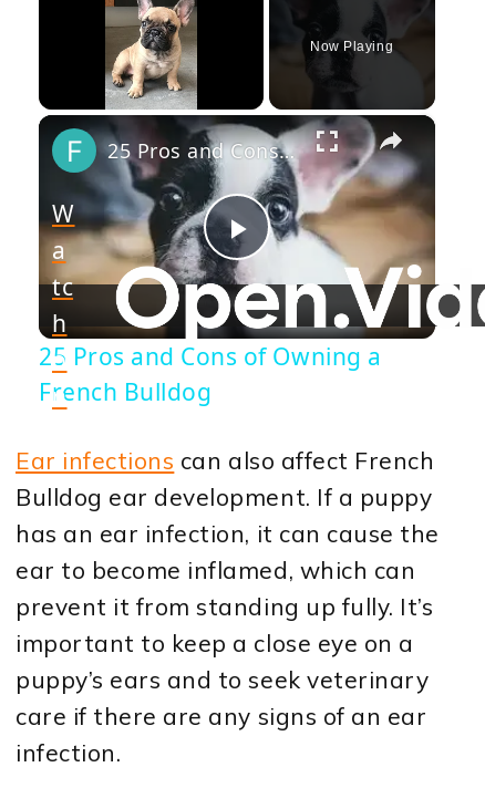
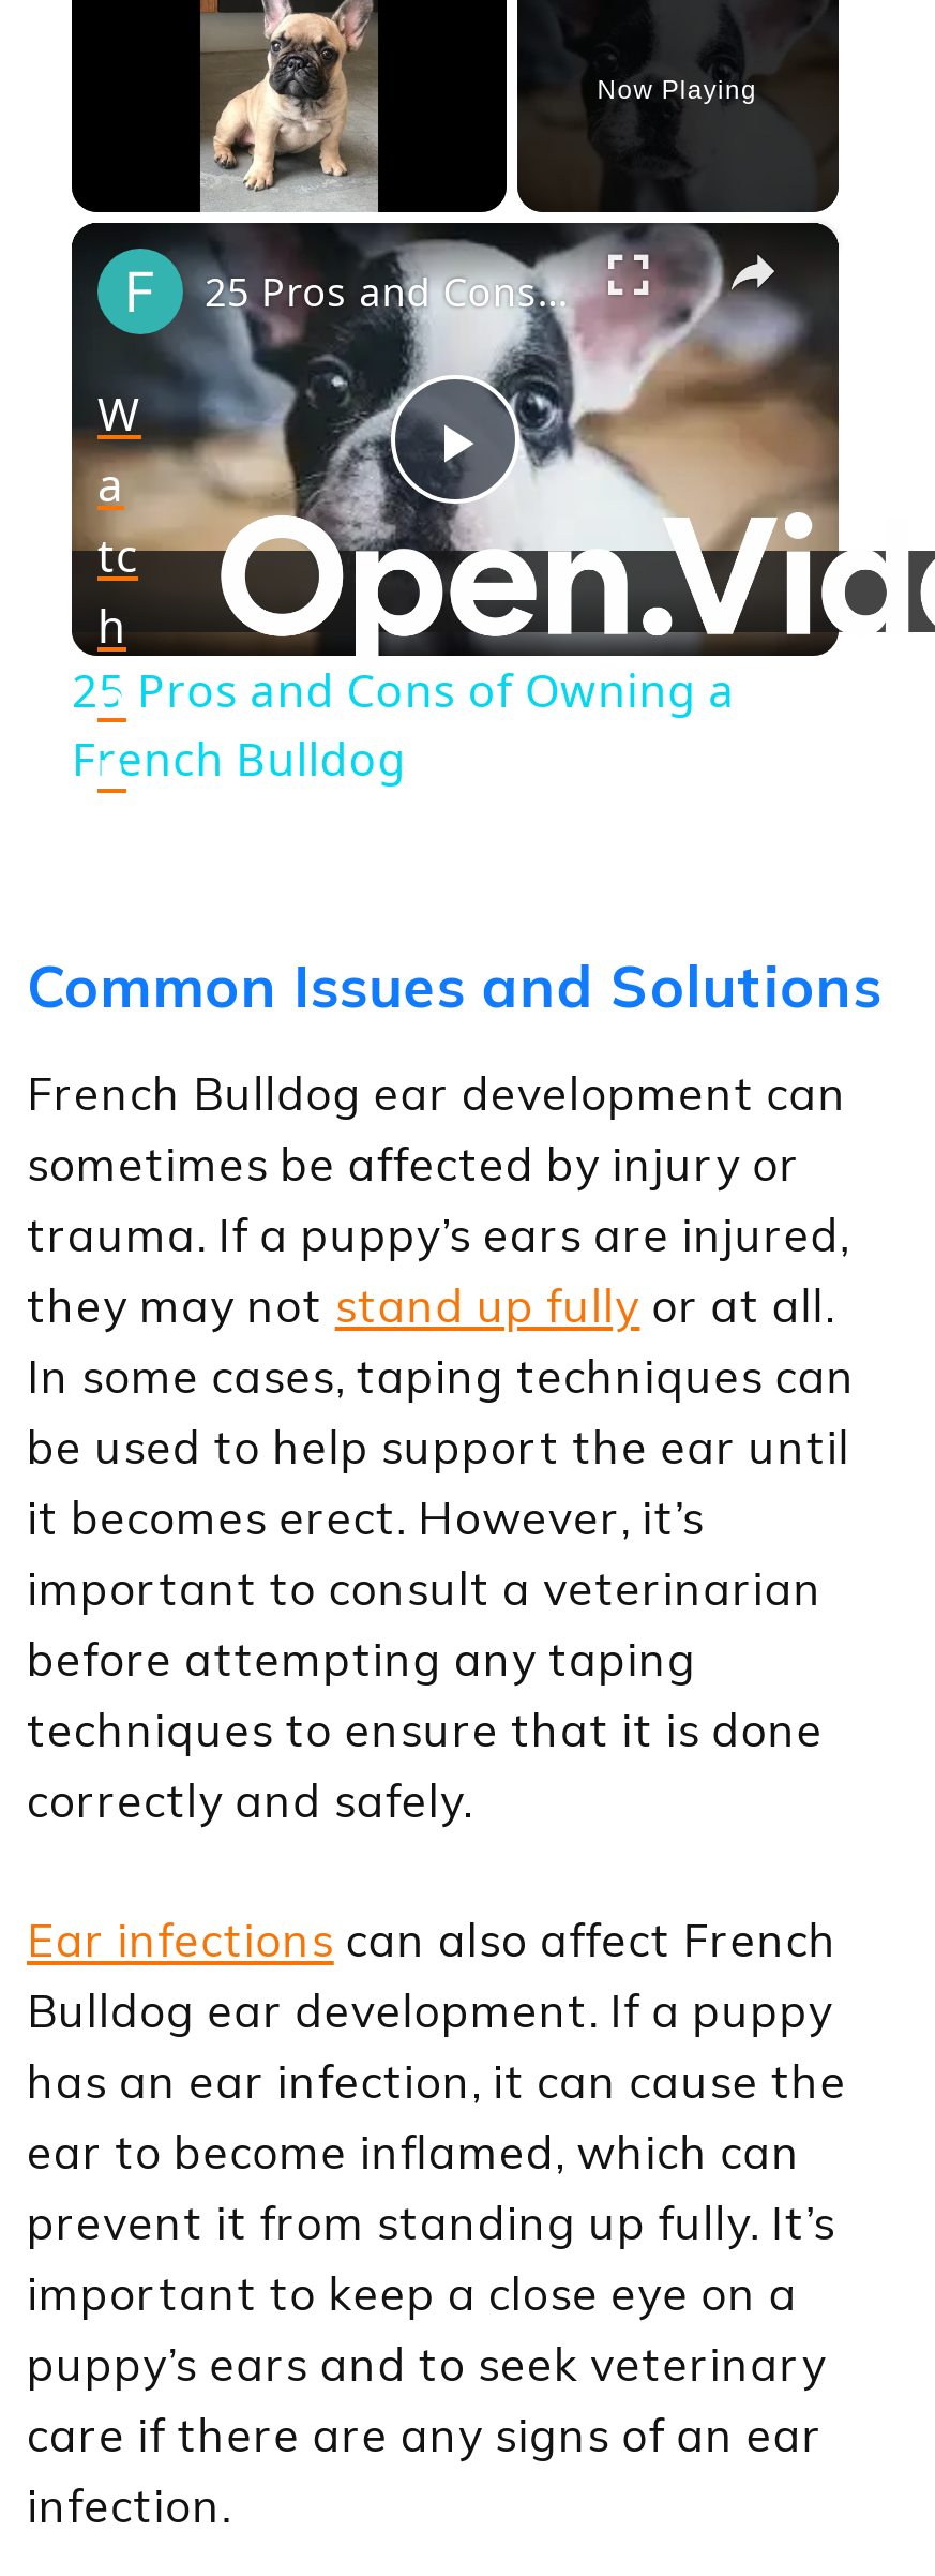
none -> [27,949,882,1827] Common Issues and Solutions | French Bulldog ear development can | sometimes be affected by injury or | trauma. If a puppy’s ears are injured, | they may not stand up fully or at all. | In some cases, taping techniques can | be used to help support the ear until | it becomes erect. However, it’s | important to consult a veterinarian | before attempting any taping | techniques to ensure that it is done | correctly and safely.

